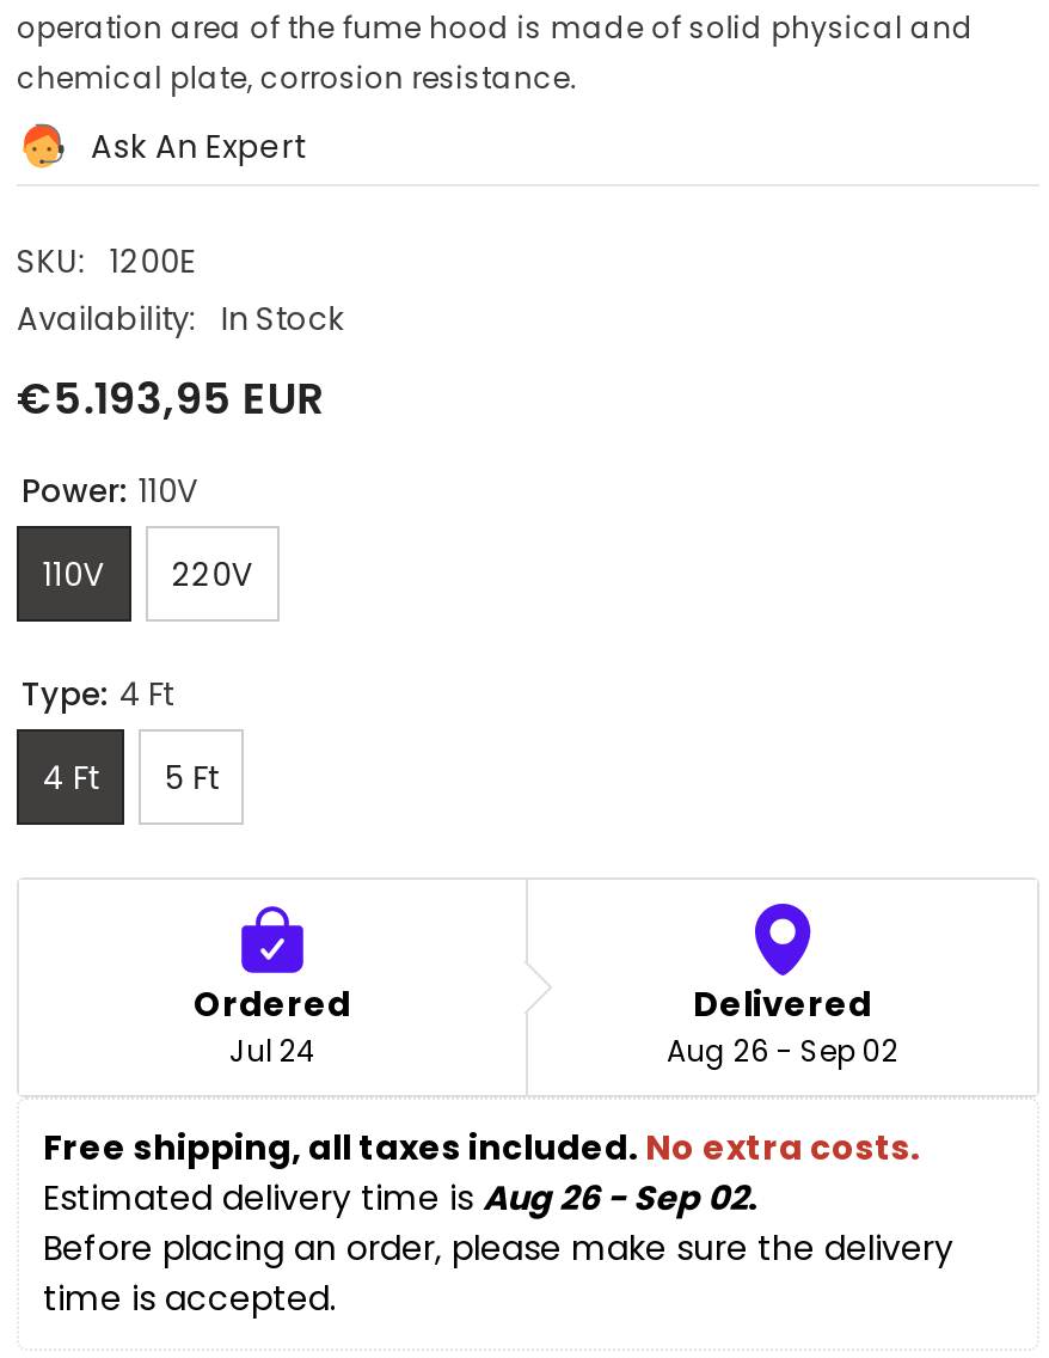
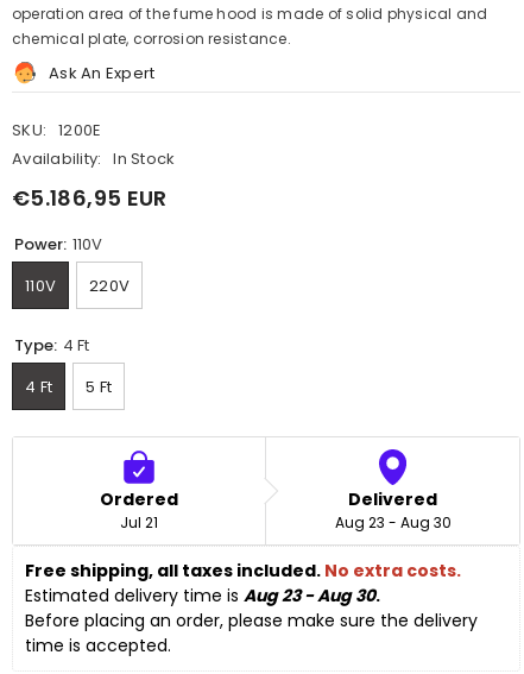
[17,367,324,427] €5.193,95 EUR -> [12,183,167,212] €5.186,95 EUR
[229,1029,315,1070] Jul 24 -> [120,512,158,532] Jul 21
[667,1029,898,1070] Aug 26 - Sep 02 -> [334,512,451,532] Aug 23 - Aug 30
[43,1173,757,1221] Estimated delivery time is Aug 26 - Sep 02. -> [25,583,380,607] Estimated delivery time is Aug 23 - Aug 30.

